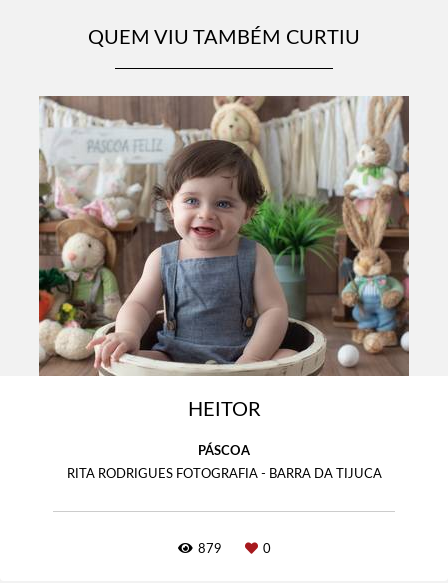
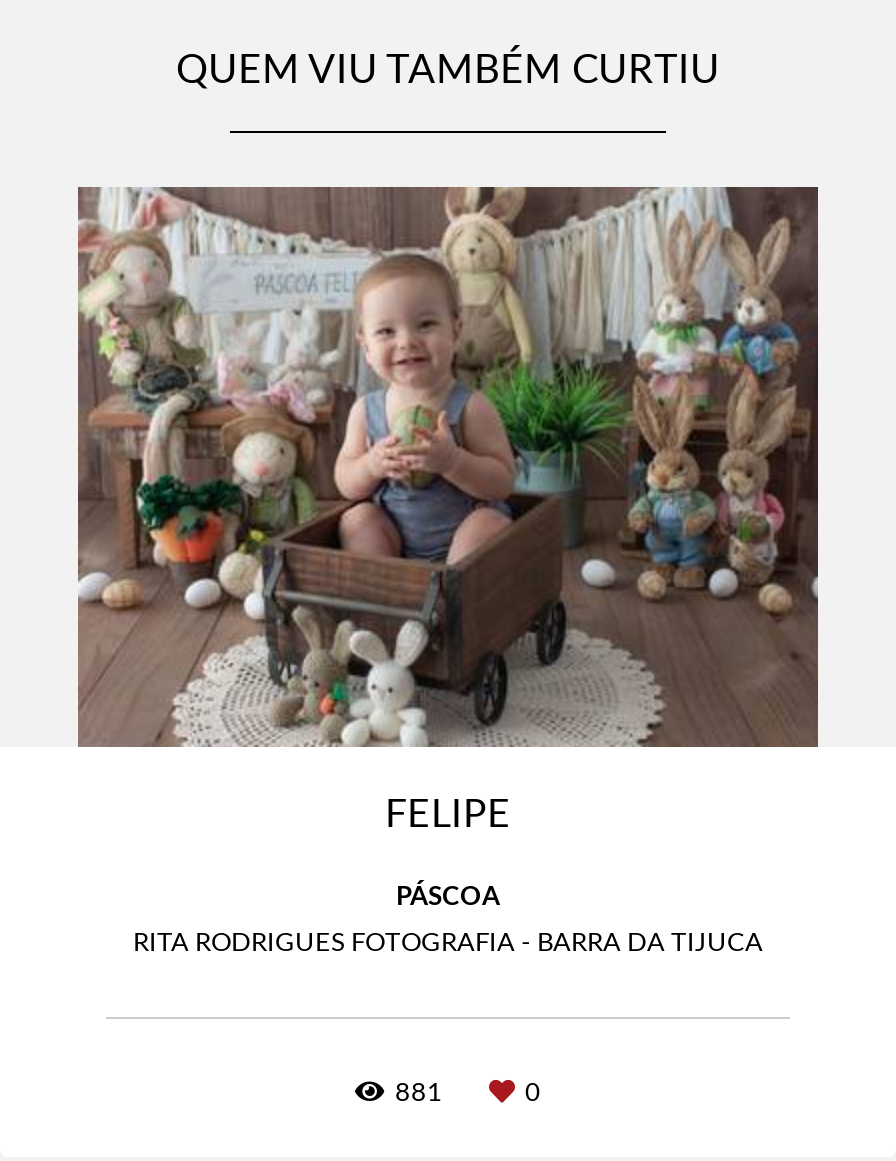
[38,95,410,420] [image] | HEITOR -> [76,185,820,835] [image] | FELIPE
[197,543,221,556] 879 -> [395,1081,443,1107] 881

